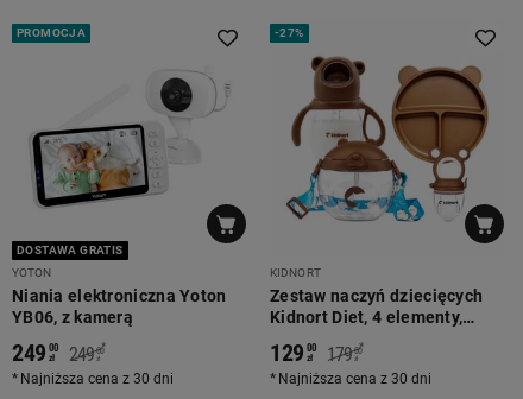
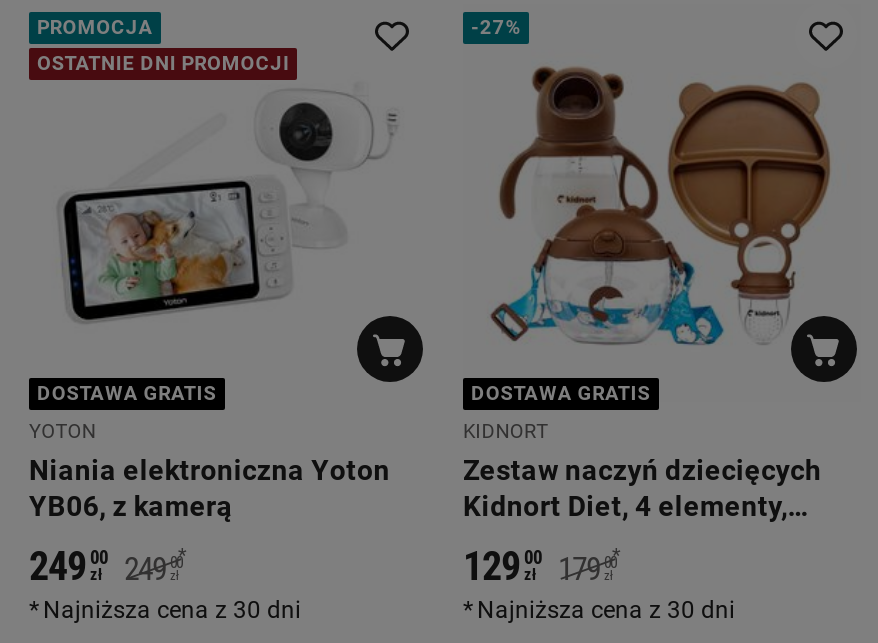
none -> [37,52,290,74] OSTATNIE DNI PROMOCJI
none -> [471,382,650,404] DOSTAWA GRATIS

